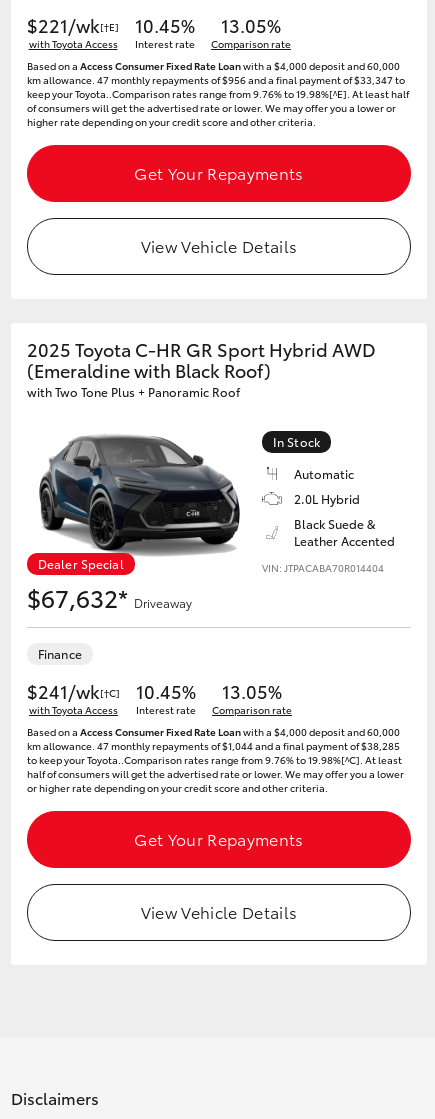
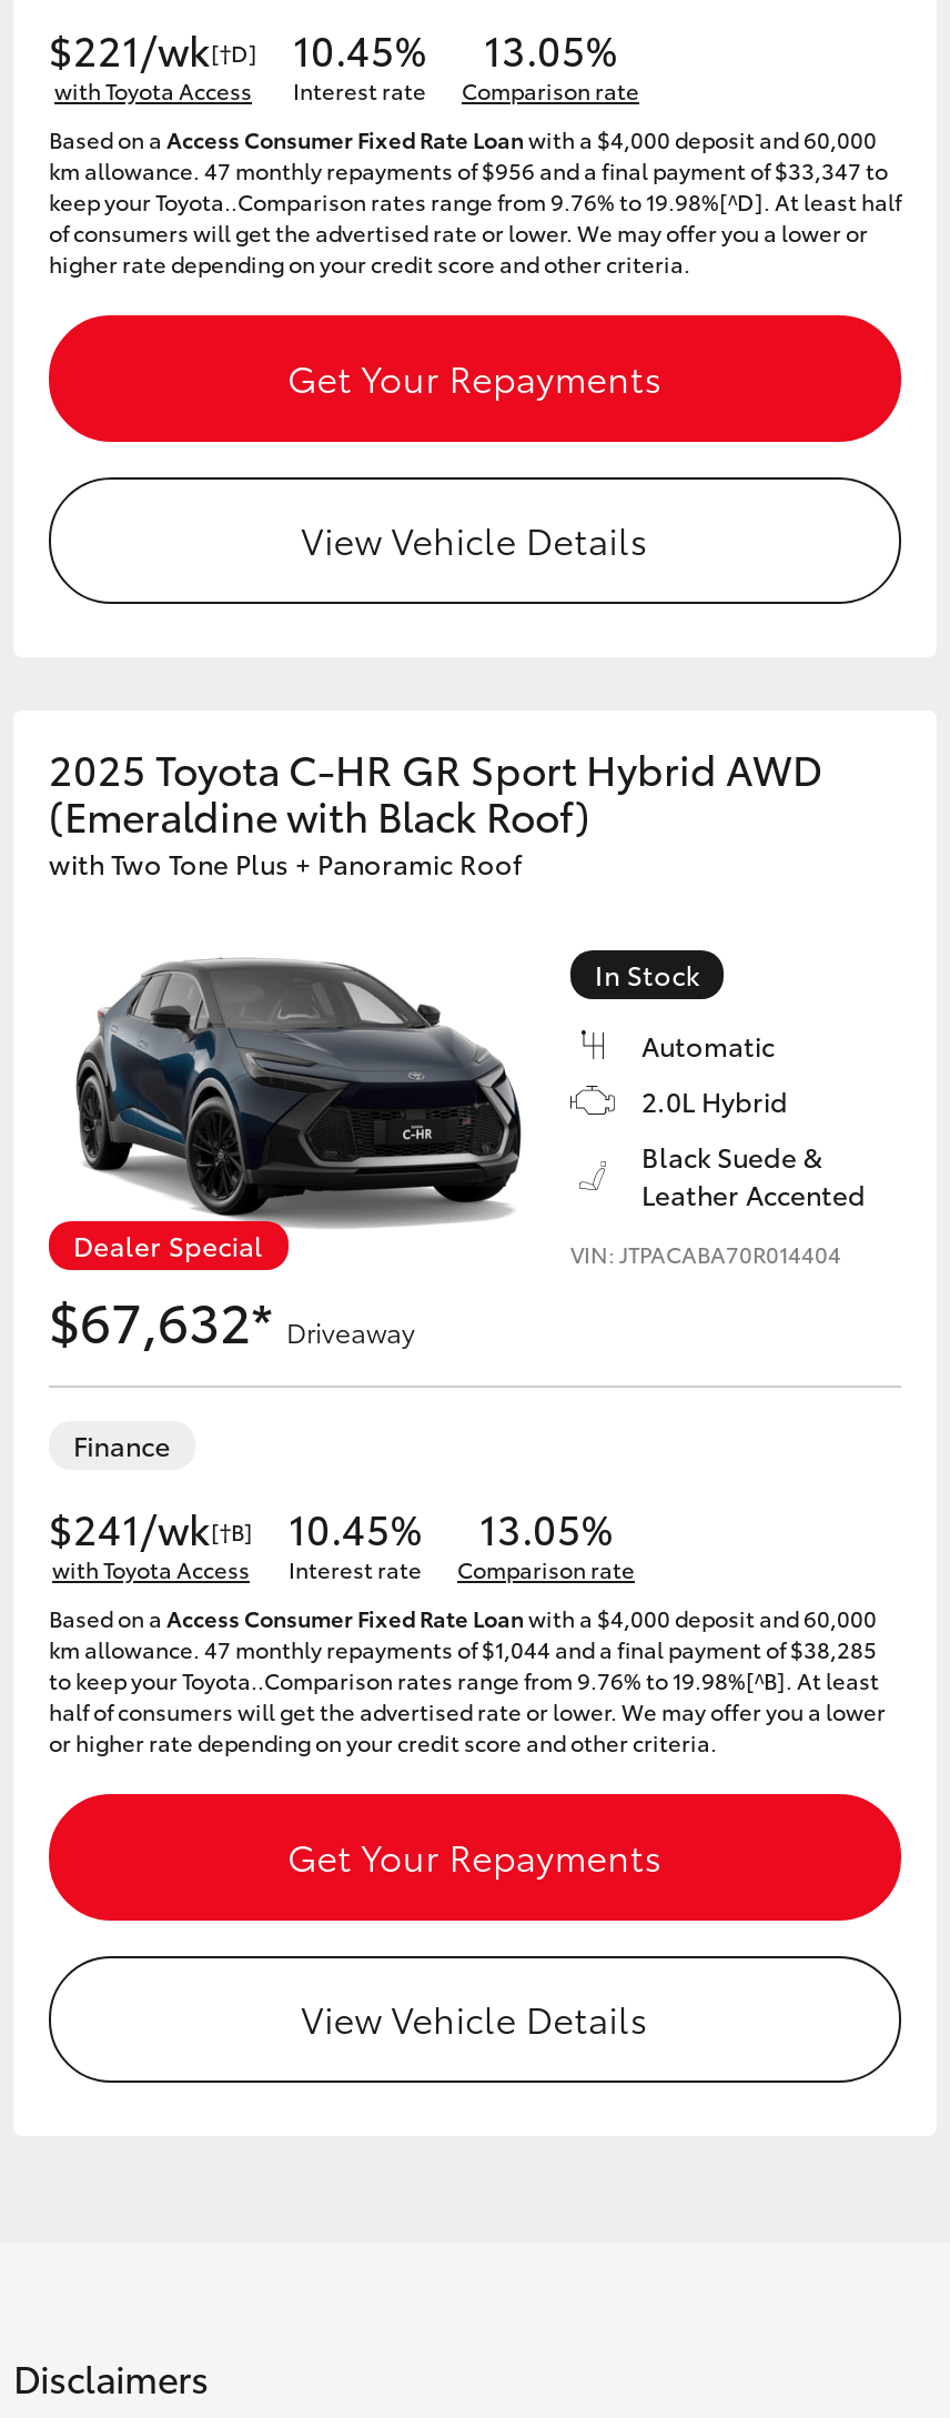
[27,12,281,38] $221/wk[†E] 10.45% 13.05% -> [49,20,617,78] $221/wk[†D] 10.45% 13.05%
[27,86,409,101] keep your Toyota..Comparison rates range from 9.76% to 19.98%[^E]. At least half -> [49,184,901,218] keep your Toyota..Comparison rates range from 9.76% to 19.98%[^D]. At least half
[27,678,282,704] $241/wk[†C] 10.45% 13.05% -> [49,1499,613,1556] $241/wk[†B] 10.45% 13.05%
[27,752,402,767] to keep your Toyota..Comparison rates range from 9.76% to 19.98%[^C]. At least -> [49,1663,879,1696] to keep your Toyota..Comparison rates range from 9.76% to 19.98%[^B]. At least

